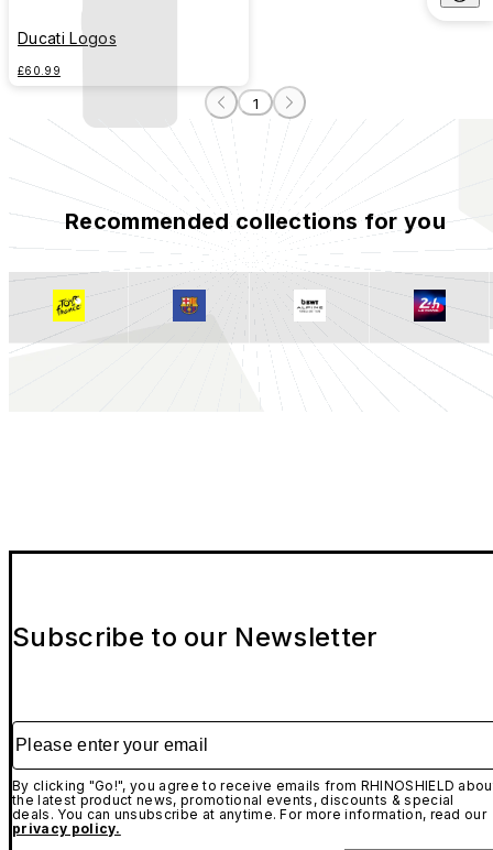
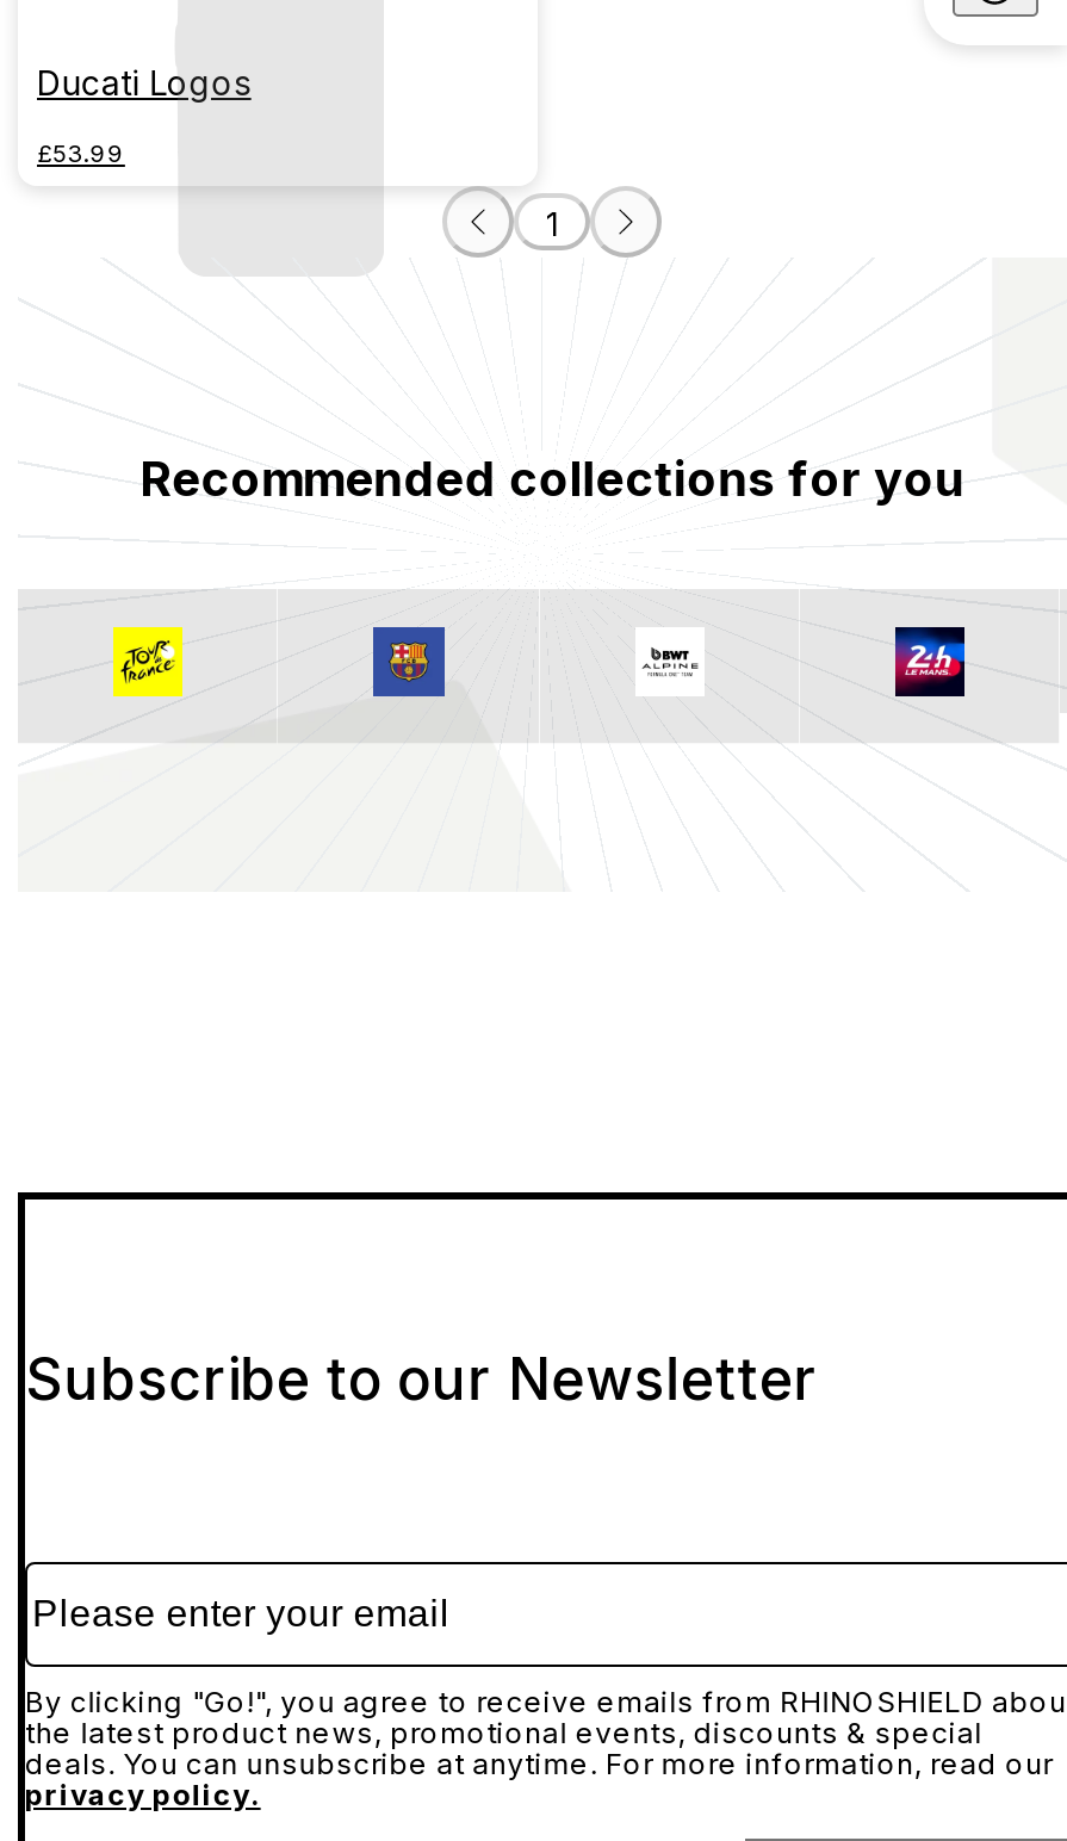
[18,64,60,77] £60.99 -> [37,138,125,167] £53.99

